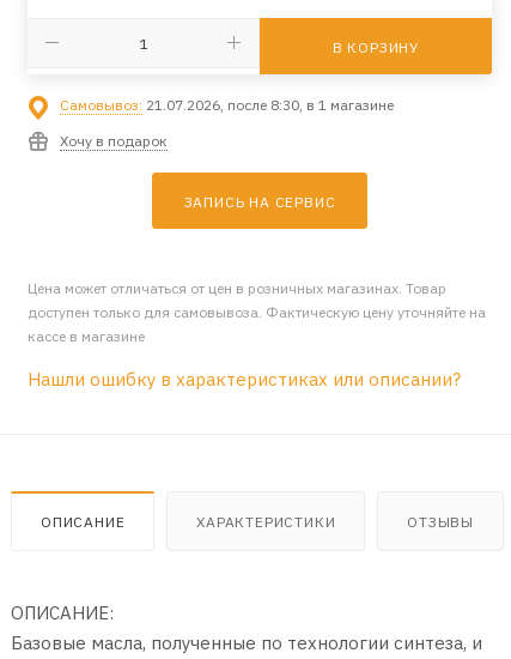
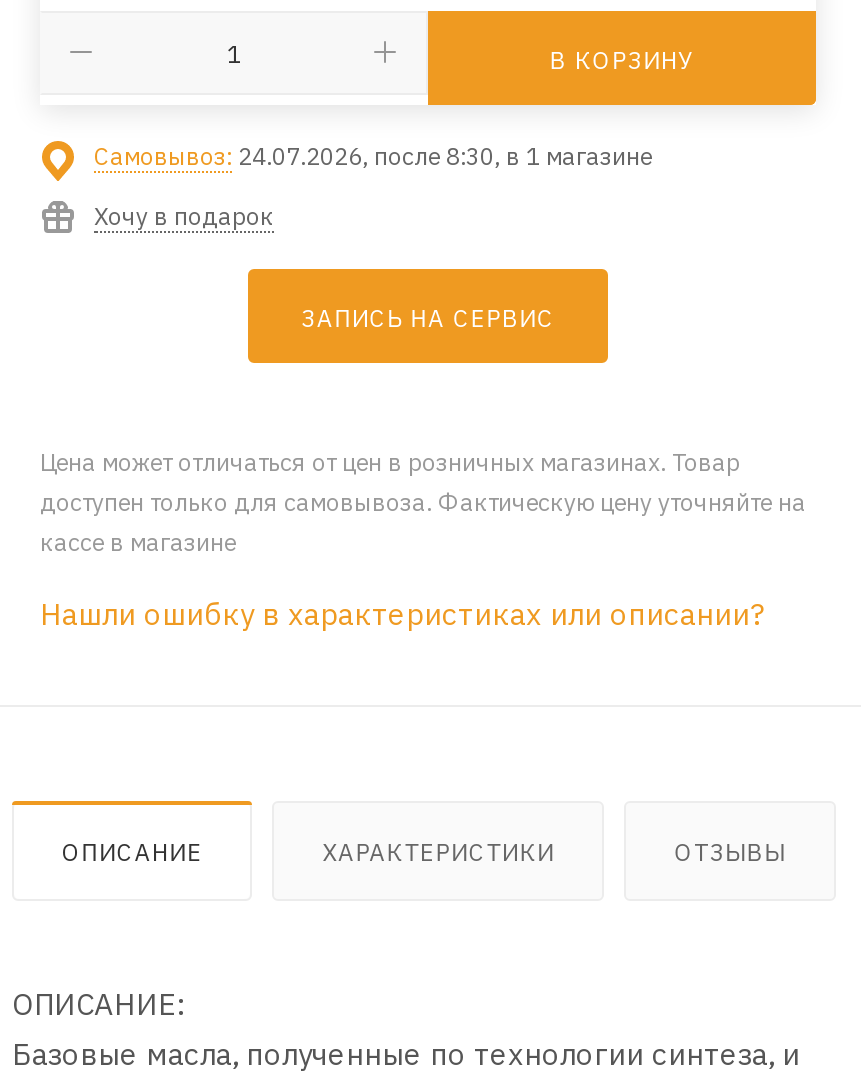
[60,95,394,113] Самовывоз: 21.07.2026, после 8:30, в 1 магазине -> [94,140,652,170] Самовывоз: 24.07.2026, после 8:30, в 1 магазине

